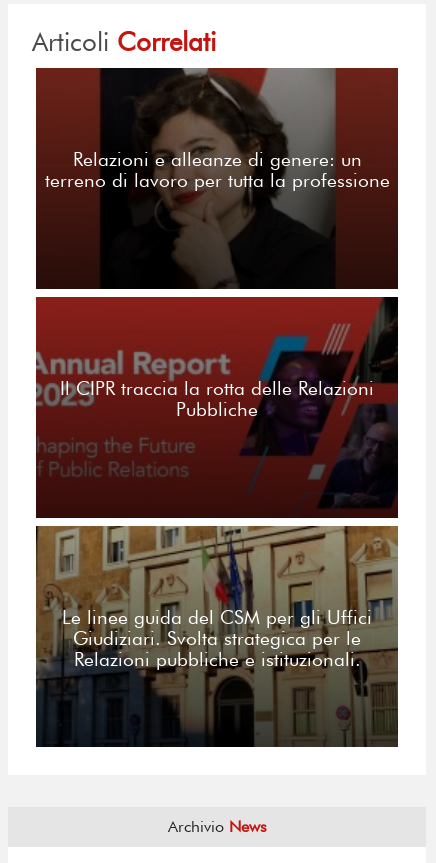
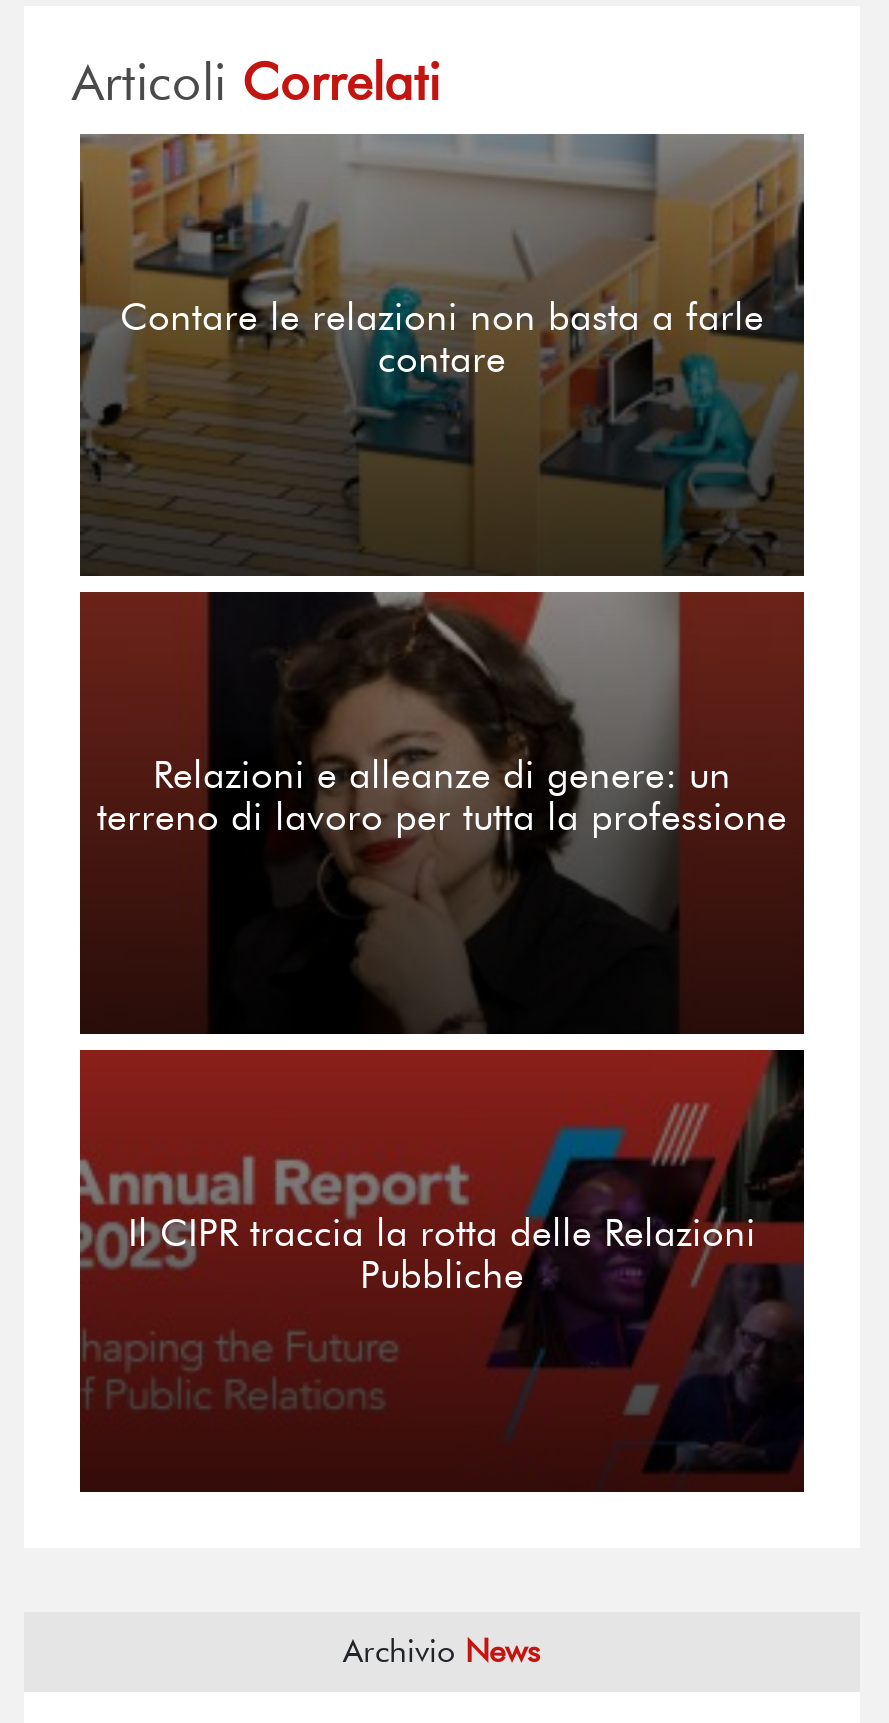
none -> [80,132,804,576] [image] | Contare le relazioni non basta a farle | contare
moved [44,65,389,421] -> [97,586,787,1298]: [image] | Relazioni e alleanze di genere: un | terreno di lavoro per tutta la professione | Il CIPR traccia la rotta delle Relazioni | Pubbliche
moved [227,398,398,516] -> [462,1252,804,1488]: [image]
[35,525,399,747] [image] | Le linee guida del CSM per gli Uffici | Giudiziari. Svolta strategica per le | Relazioni pubbliche e istituzionali. -> none

